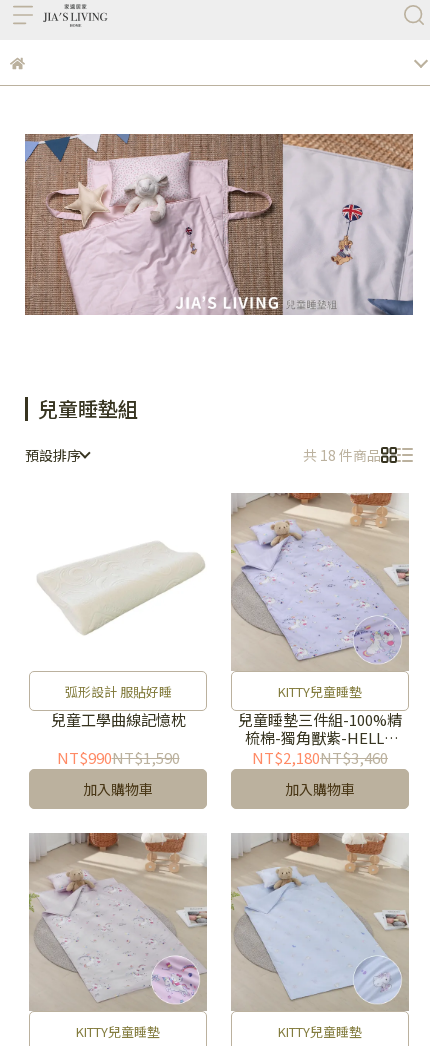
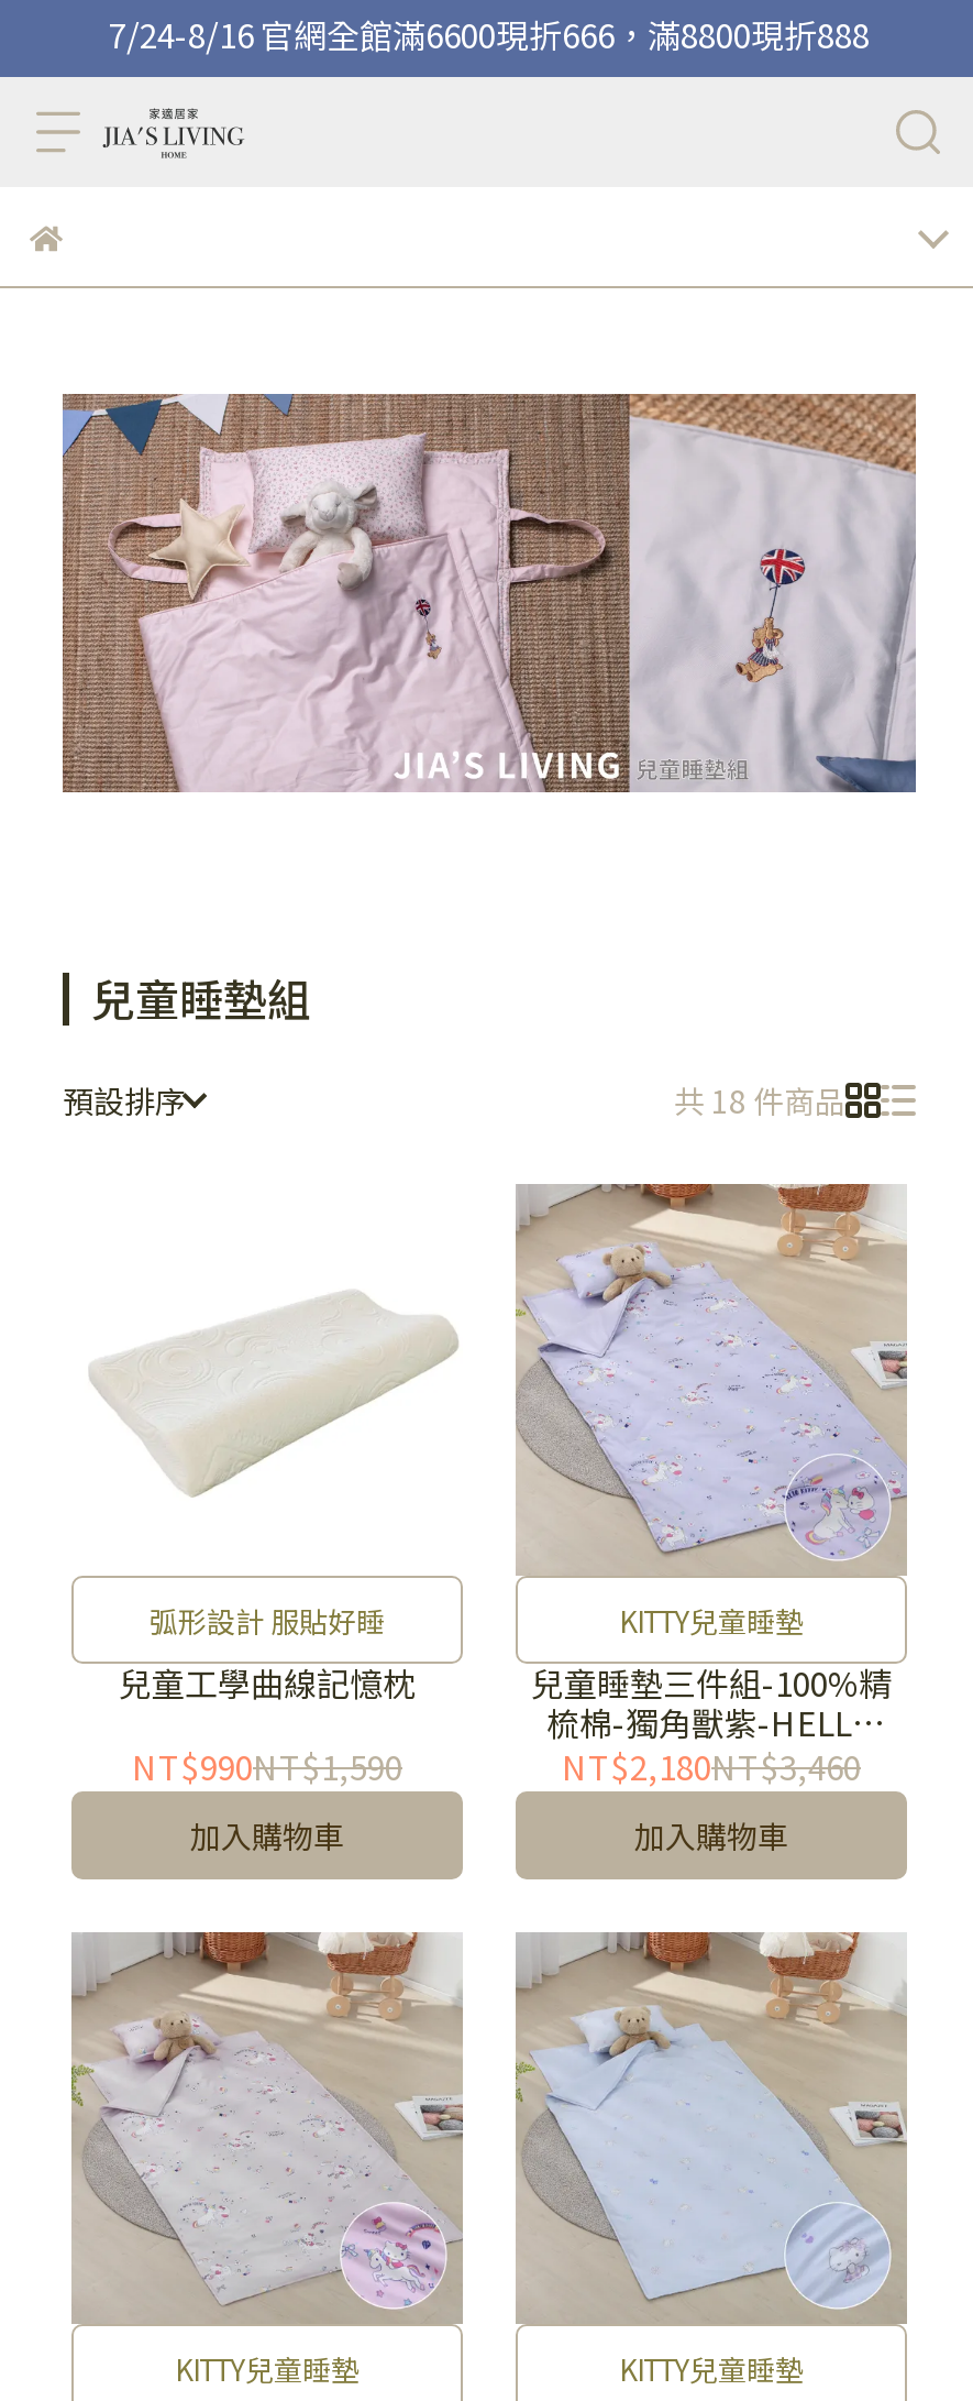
none -> [109,11,870,57] 7/24-8/16 官網全館滿6600現折666，滿8800現折888

